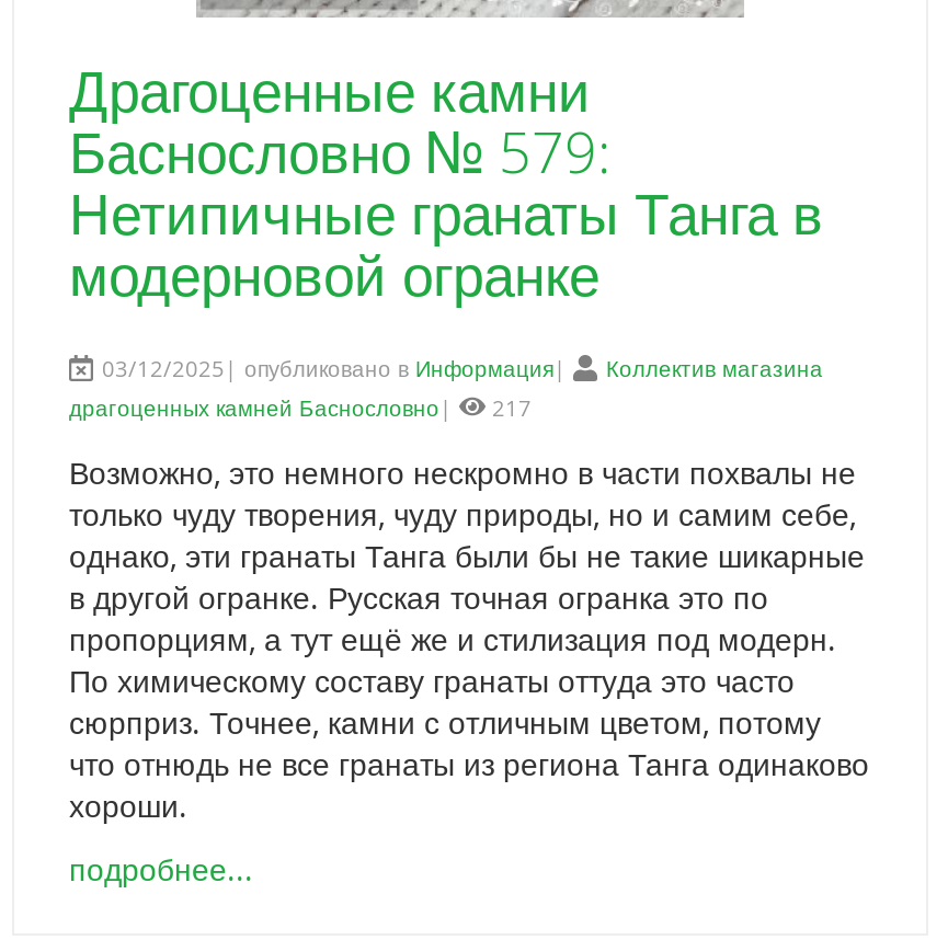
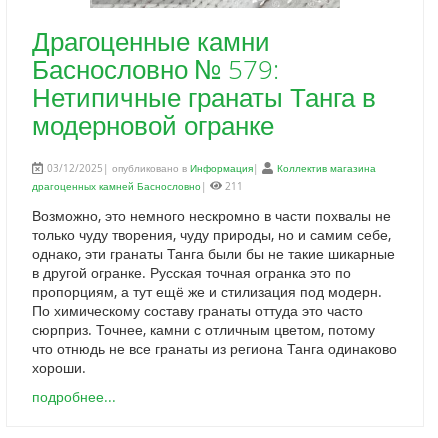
[486,394,532,423] 217 -> [222,180,243,193] 211

